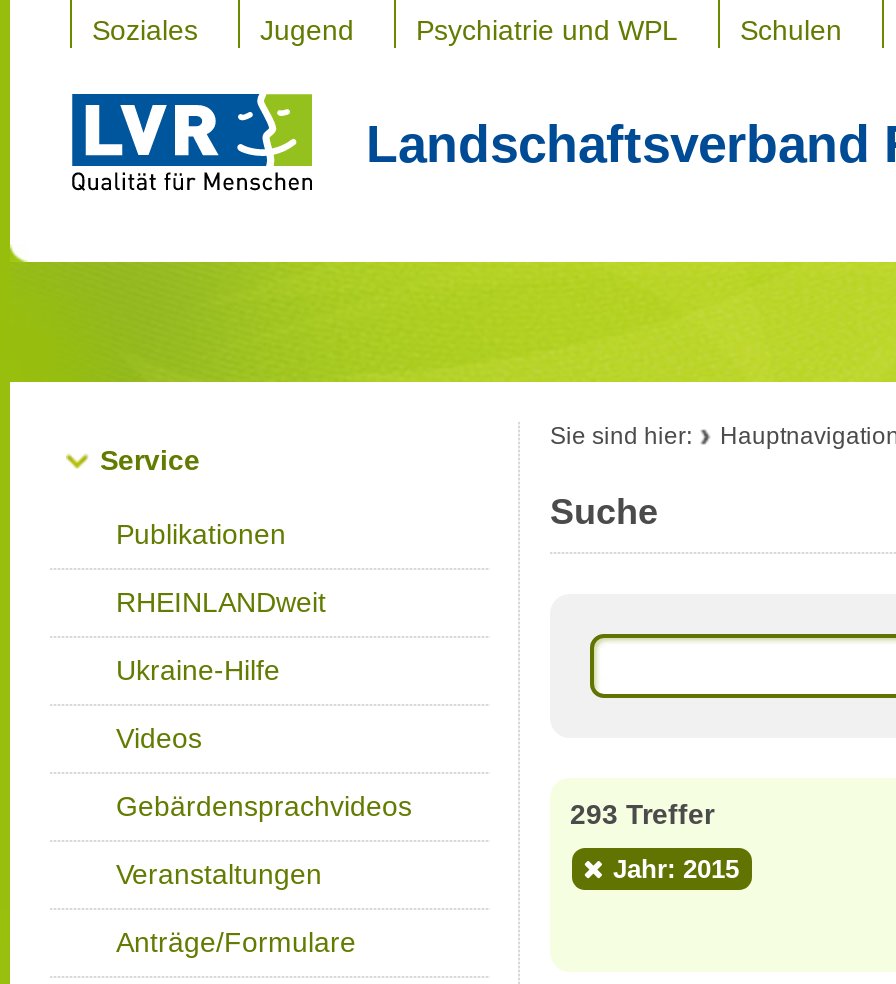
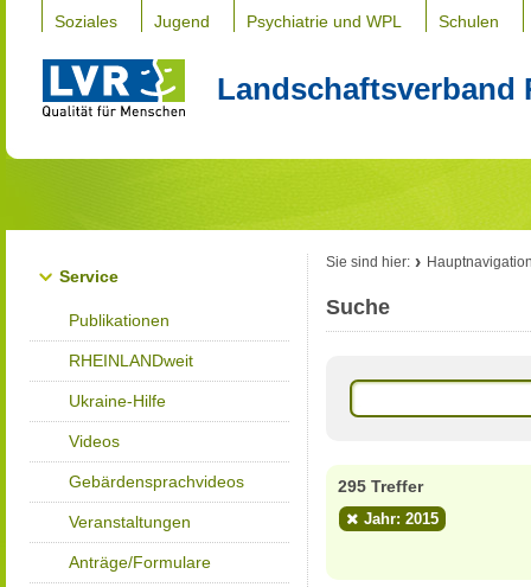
[570,798,714,830] 293 Treffer -> [338,477,423,496] 295 Treffer

